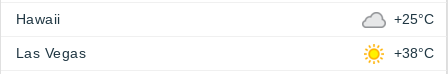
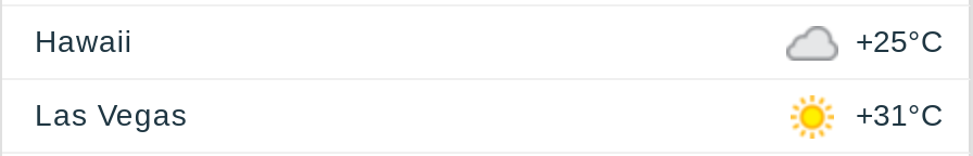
[394,45,434,61] +38°C -> [856,97,943,132] +31°C

